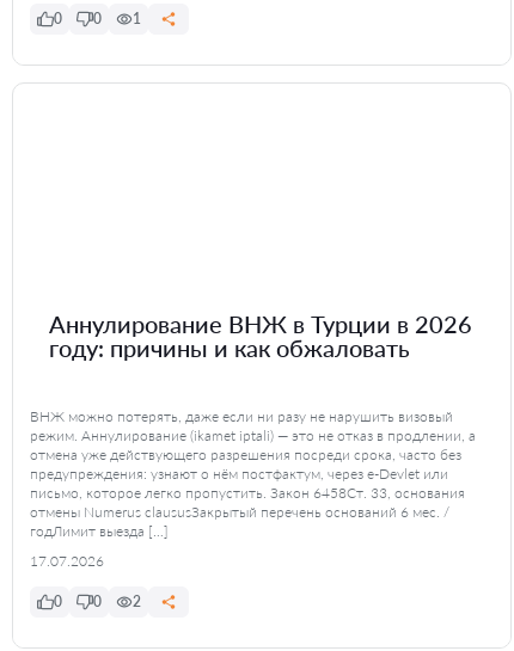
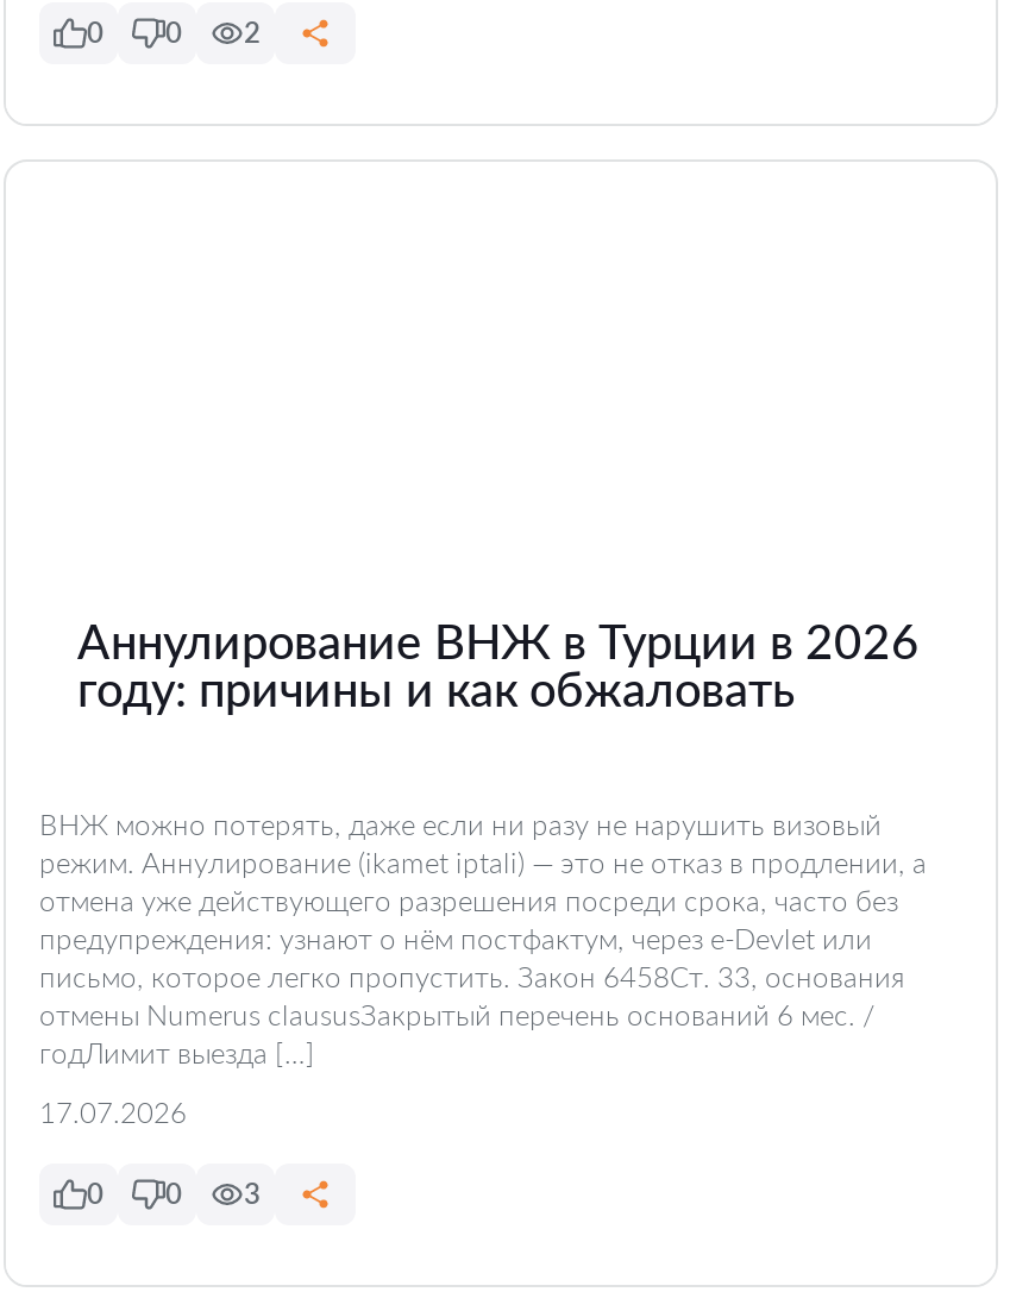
[133,10,141,28] 1 -> [244,15,261,51] 2
[133,592,141,610] 2 -> [244,1175,261,1211] 3

